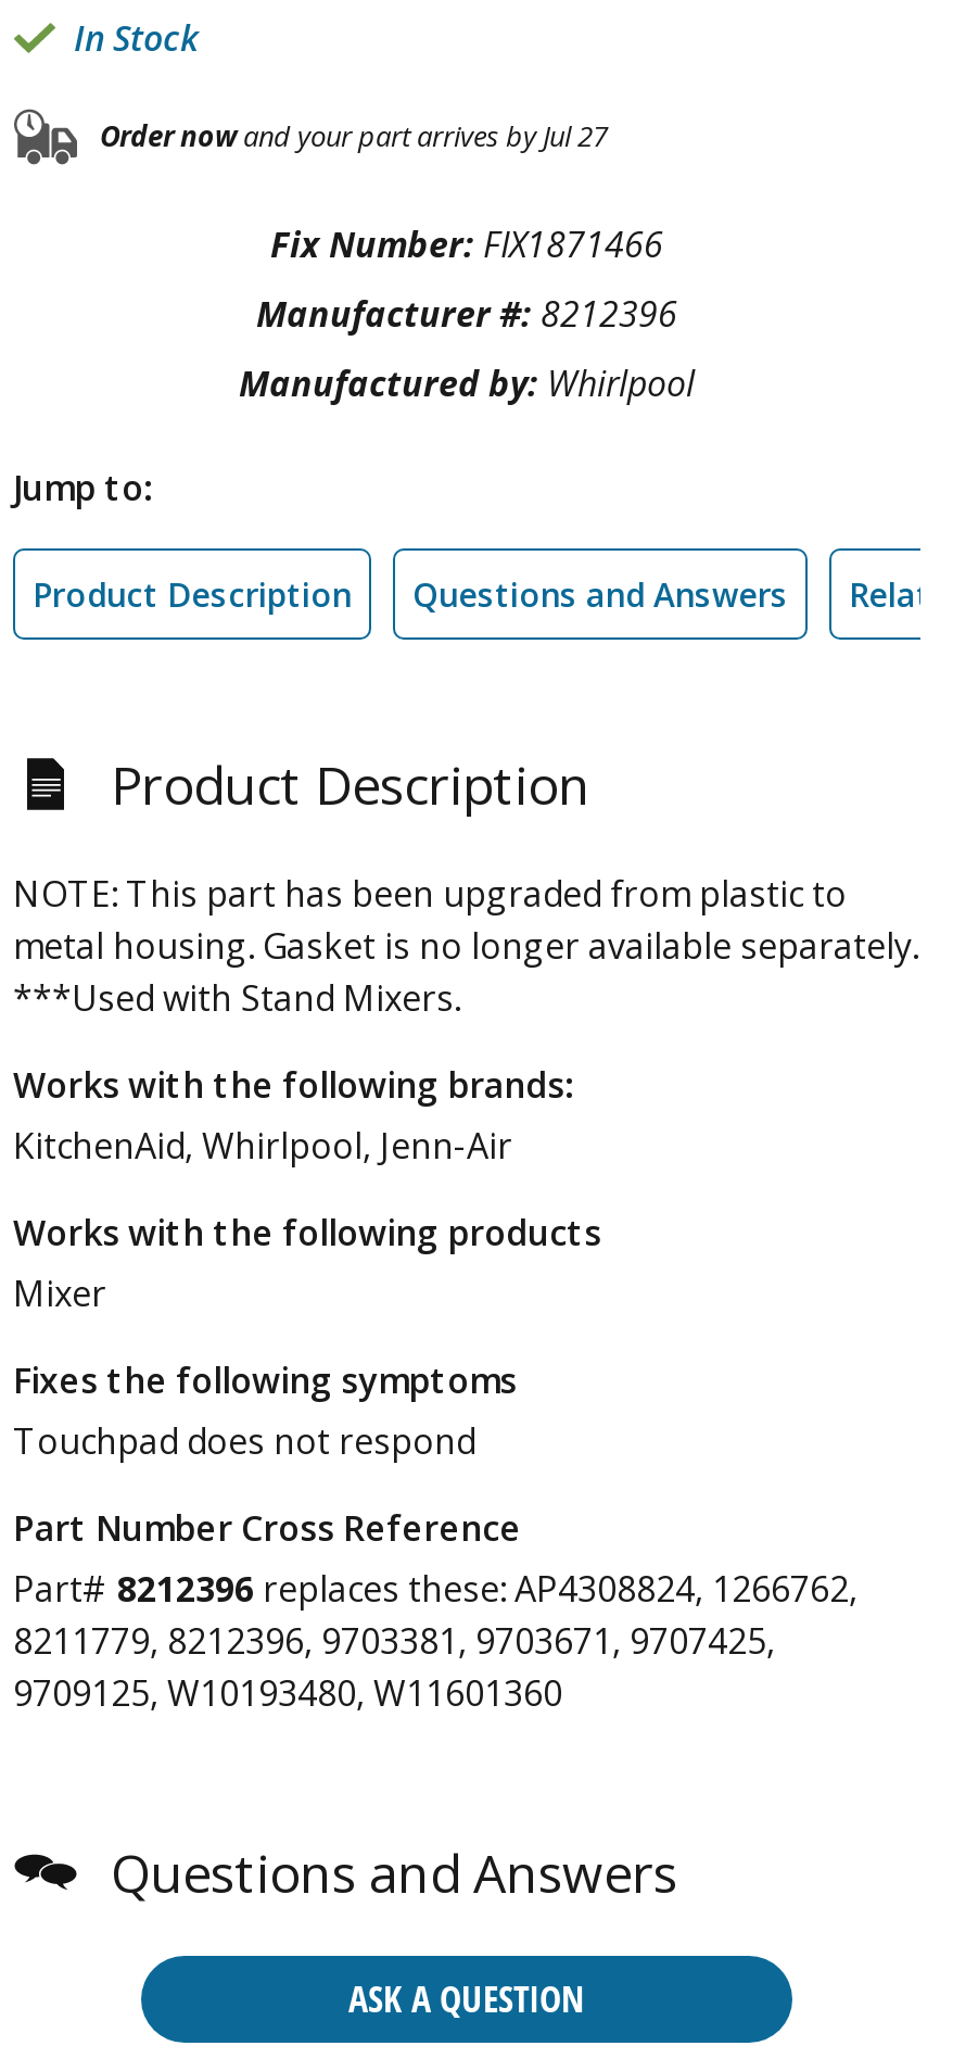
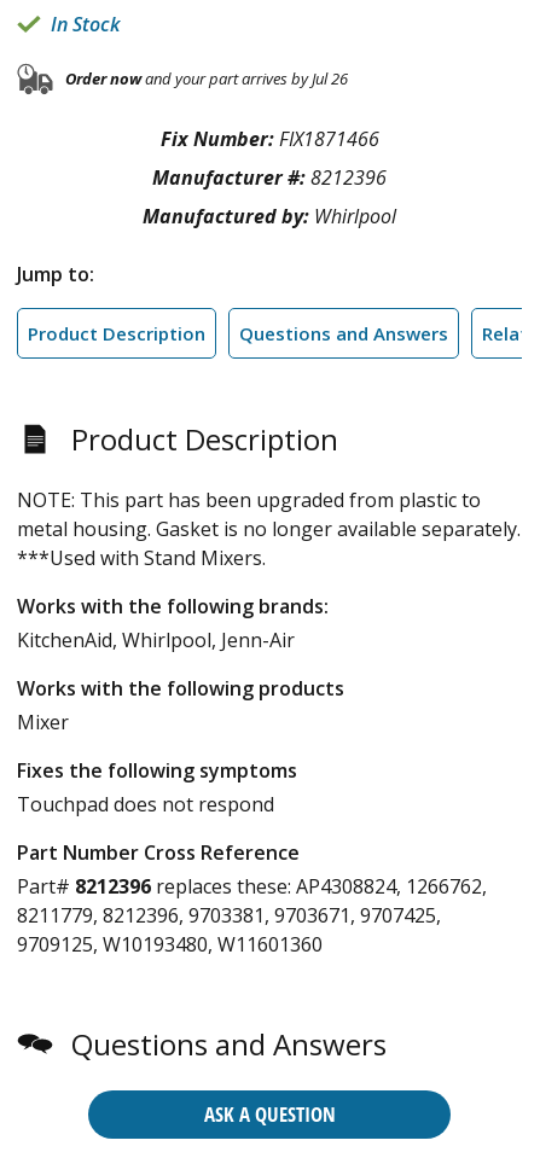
[100,117,608,156] Order nowand your part arrives by Jul 27 -> [65,68,348,90] Order nowand your part arrives by Jul 26

